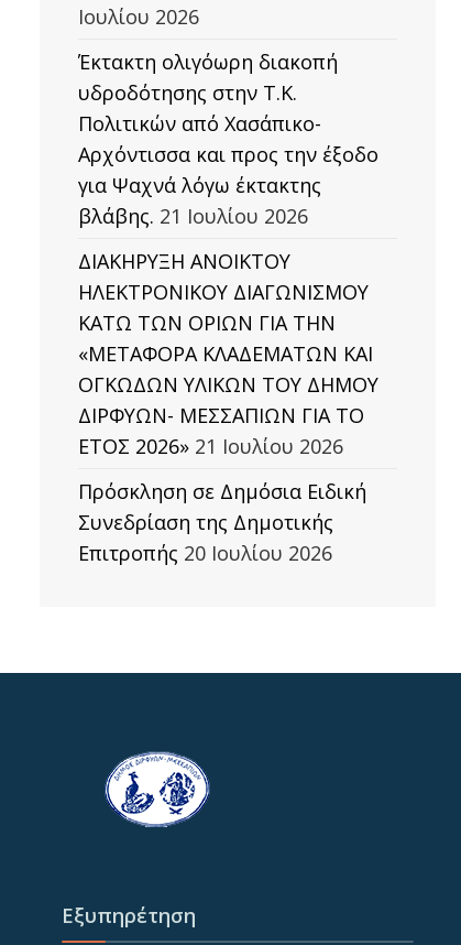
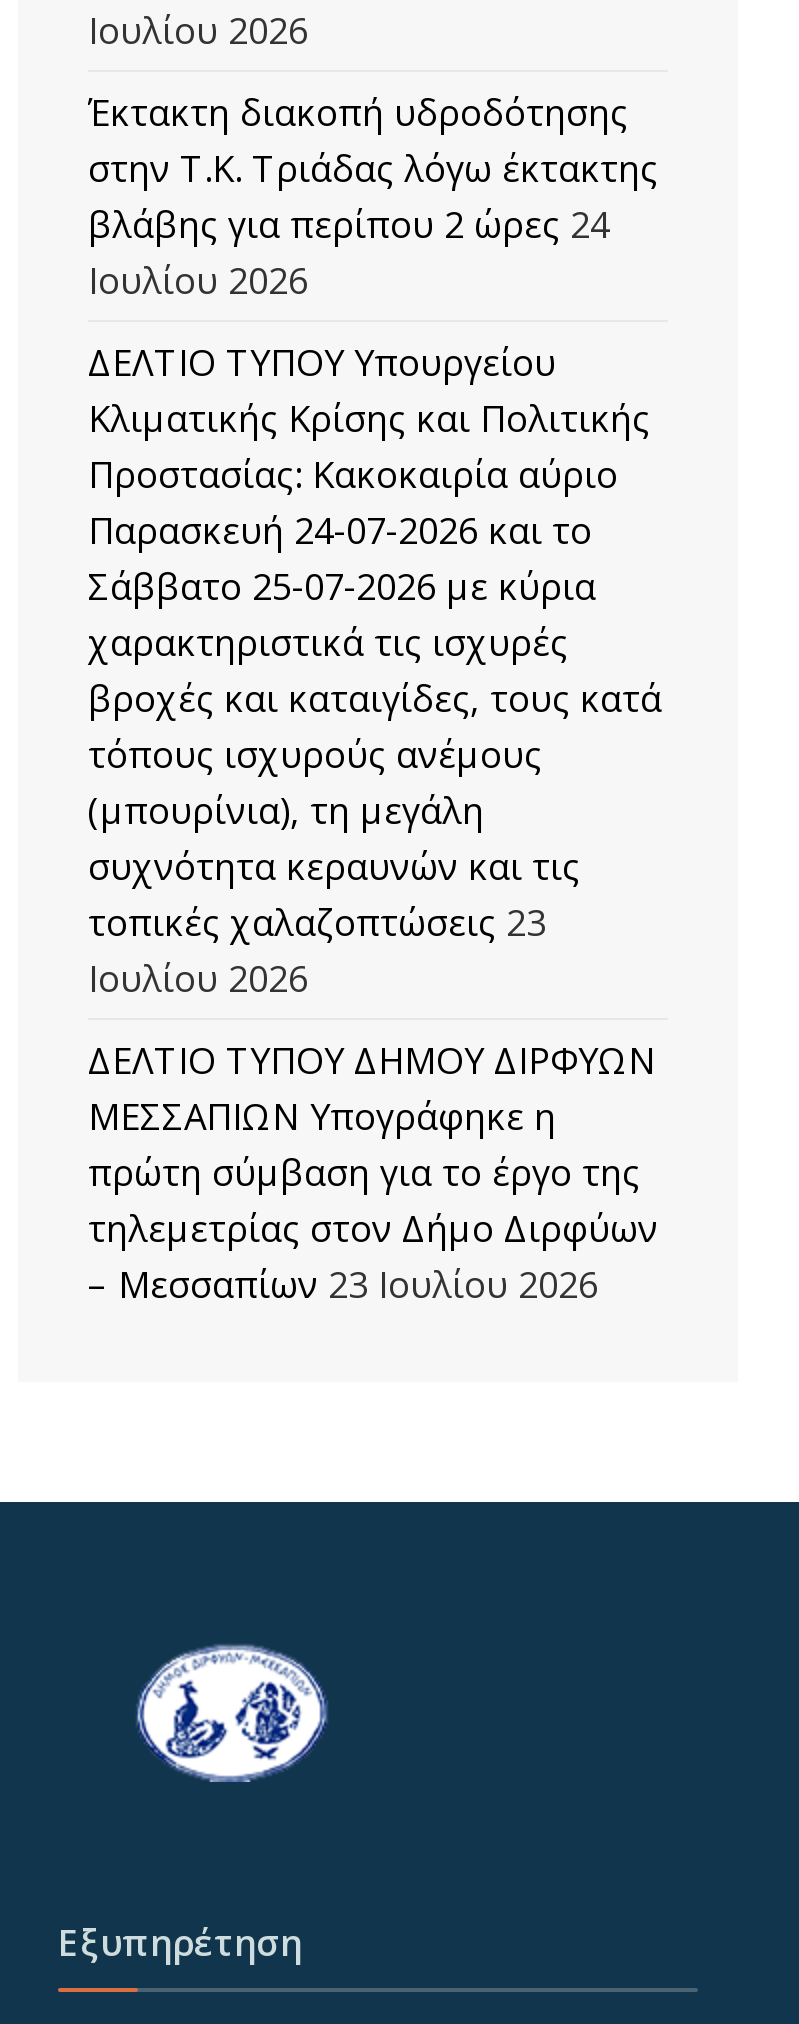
[78,48,378,229] Έκτακτη ολιγόωρη διακοπή | υδροδότησης στην Τ.Κ. | Πολιτικών από Χασάπικο- | Αρχόντισσα και προς την έξοδο | για Ψαχνά λόγω έκτακτης | βλάβης. 21 Ιουλίου 2026 -> [88,88,658,304] Έκτακτη διακοπή υδροδότησης | στην Τ.Κ. Τριάδας λόγω έκτακτης | βλάβης για περίπου 2 ώρες 24 | Ιουλίου 2026
[78,248,378,459] ΔΙΑΚΗΡΥΞΗ ΑΝΟΙΚΤΟΥ | ΗΛΕΚΤΡΟΝΙΚΟΥ ΔΙΑΓΩΝΙΣΜΟΥ | ΚΑΤΩ ΤΩΝ ΟΡΙΩΝ ΓΙΑ ΤΗΝ | «ΜΕΤΑΦΟΡΑ ΚΛΑΔΕΜΑΤΩΝ ΚΑΙ | ΟΓΚΩΔΩΝ ΥΛΙΚΩΝ ΤΟΥ ΔΗΜΟΥ | ΔΙΡΦΥΩΝ- ΜΕΣΣΑΠΙΩΝ ΓΙΑ ΤΟ | ΕΤΟΣ 2026» 21 Ιουλίου 2026 -> [88,338,662,1002] ΔΕΛΤΙΟ ΤΥΠΟΥ Υπουργείου | Κλιματικής Κρίσης και Πολιτικής | Προστασίας: Κακοκαιρία αύριο | Παρασκευή 24-07-2026 και το | Σάββατο 25-07-2026 με κύρια | χαρακτηριστικά τις ισχυρές | βροχές και καταιγίδες, τους κατά | τόπους ισχυρούς ανέμους | (μπουρίνια), τη μεγάλη | συχνότητα κεραυνών και τις | τοπικές χαλαζοπτώσεις 23 | Ιουλίου 2026
[78,478,366,566] Πρόσκληση σε Δημόσια Ειδική | Συνεδρίαση της Δημοτικής | Επιτροπής 20 Ιουλίου 2026 -> [88,1036,658,1308] ΔΕΛΤΙΟ ΤΥΠΟΥ ΔΗΜΟΥ ΔΙΡΦΥΩΝ | ΜΕΣΣΑΠΙΩΝ Υπογράφηκε η | πρώτη σύμβαση για το έργο της | τηλεμετρίας στον Δήμο Διρφύων | – Μεσσαπίων 23 Ιουλίου 2026

